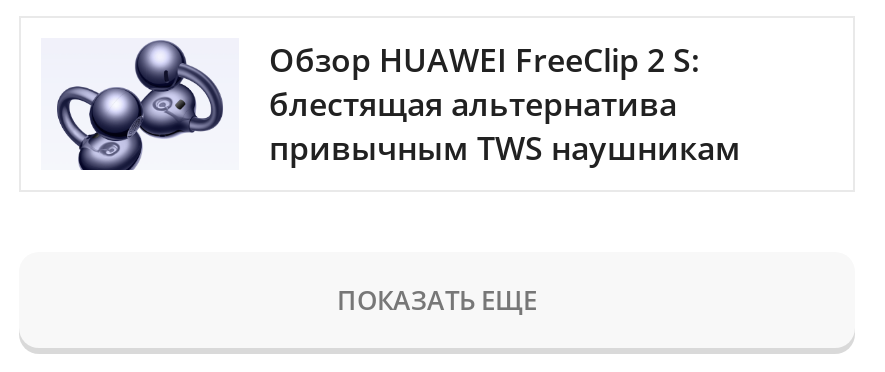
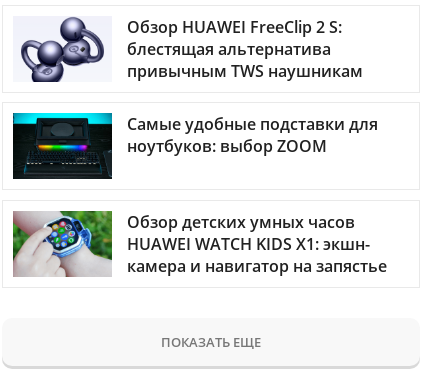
none -> [12,112,387,276] [image] | Самые удобные подставки для | ноутбуков: выбор ZOOM | Обзор детских умных часов | HUAWEI WATCH KIDS X1: экшн- | камера и навигатор на запястье
none -> [12,210,113,278] [image]

